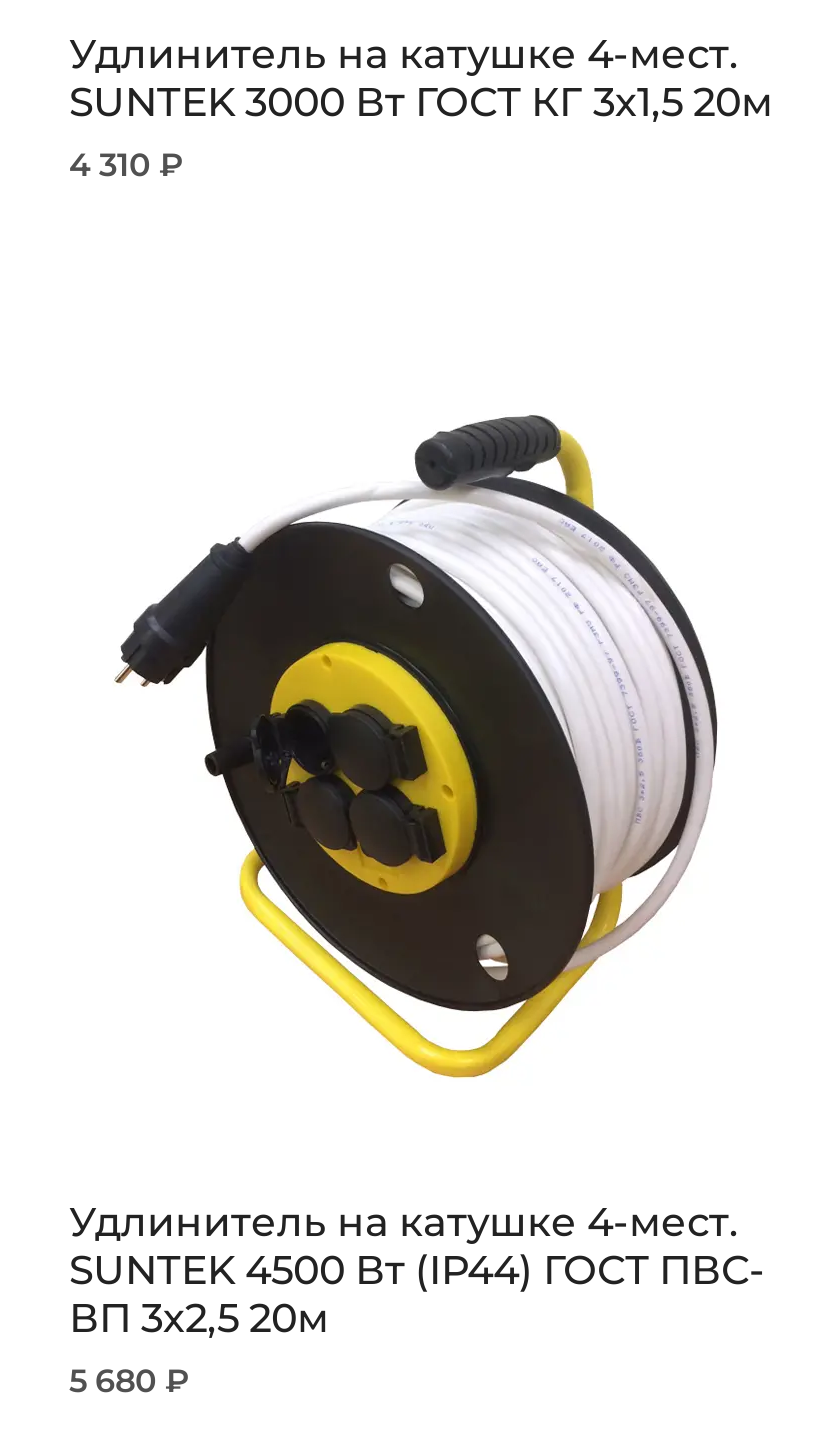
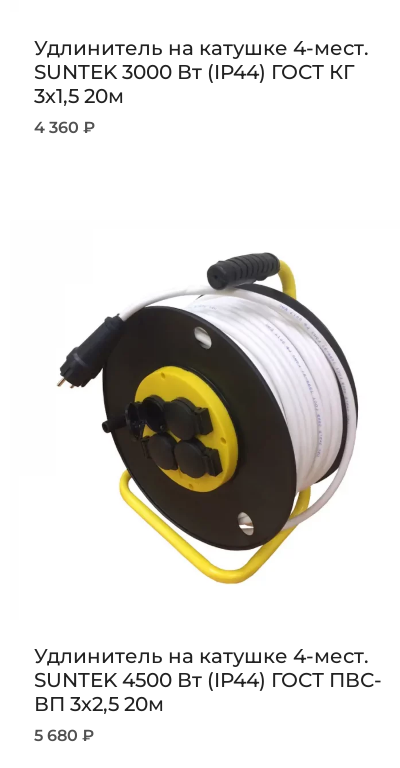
[69,79,773,185] SUNTEK 3000 Вт ГОСТ КГ 3х1,5 20м | 4 310 ₽ -> [34,60,355,137] SUNTEK 3000 Вт (IP44) ГОСТ КГ | 3х1,5 20м | 4 360 ₽

